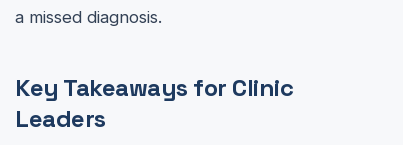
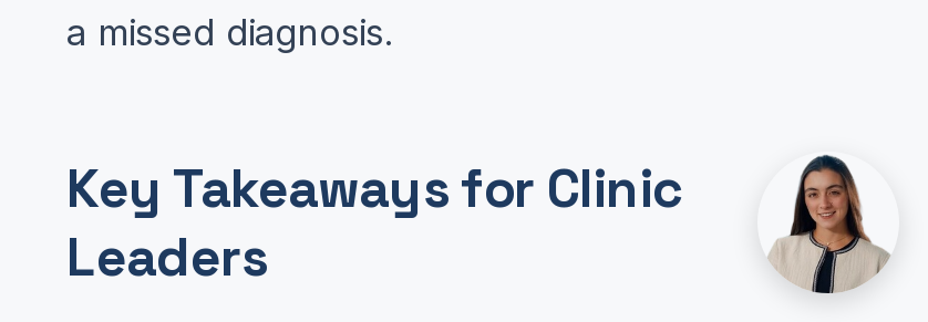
none -> [766,152,893,298] [image]

